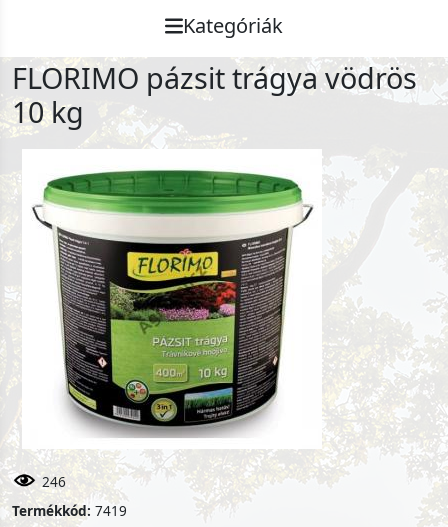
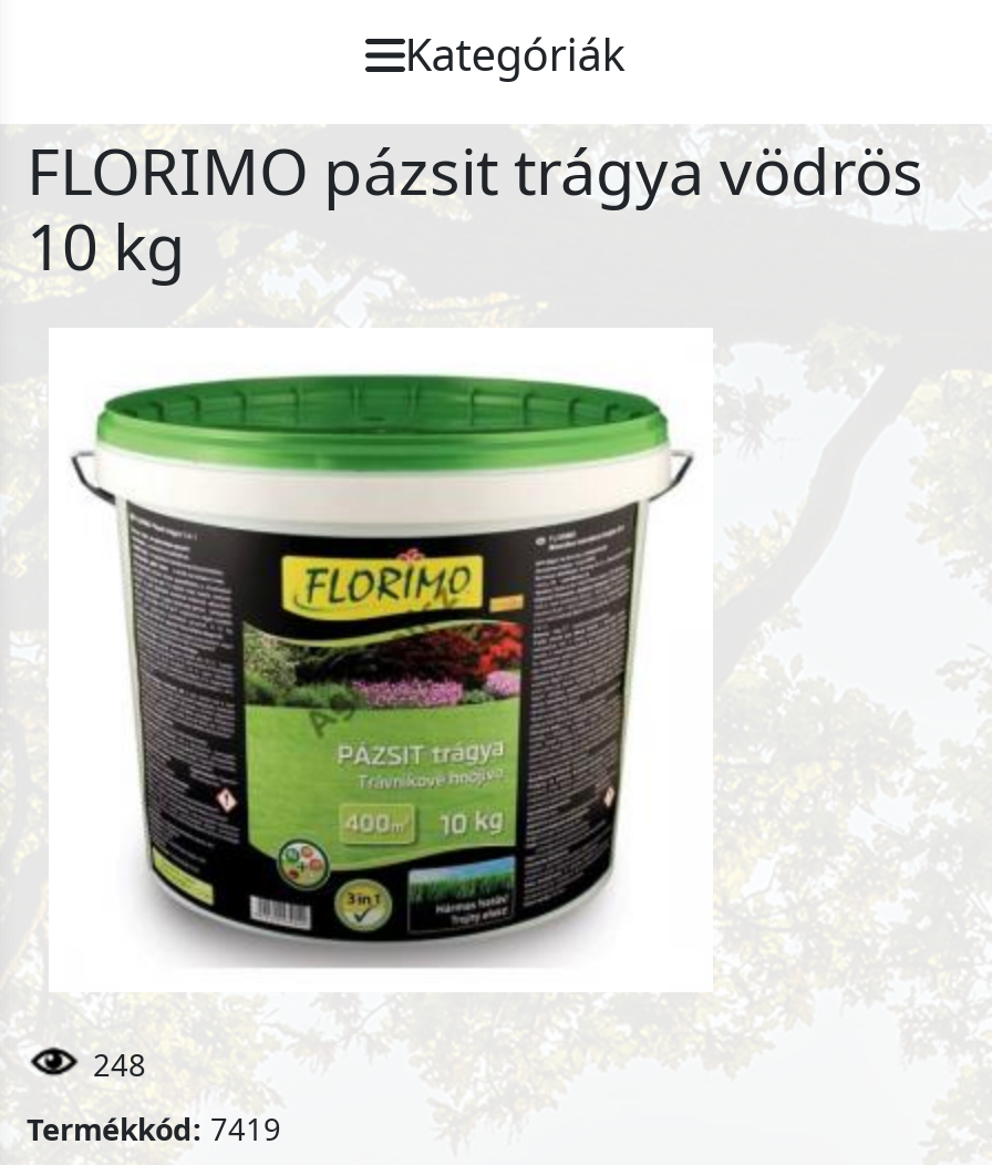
[42,471,66,490] 246 -> [93,1042,146,1084] 248

